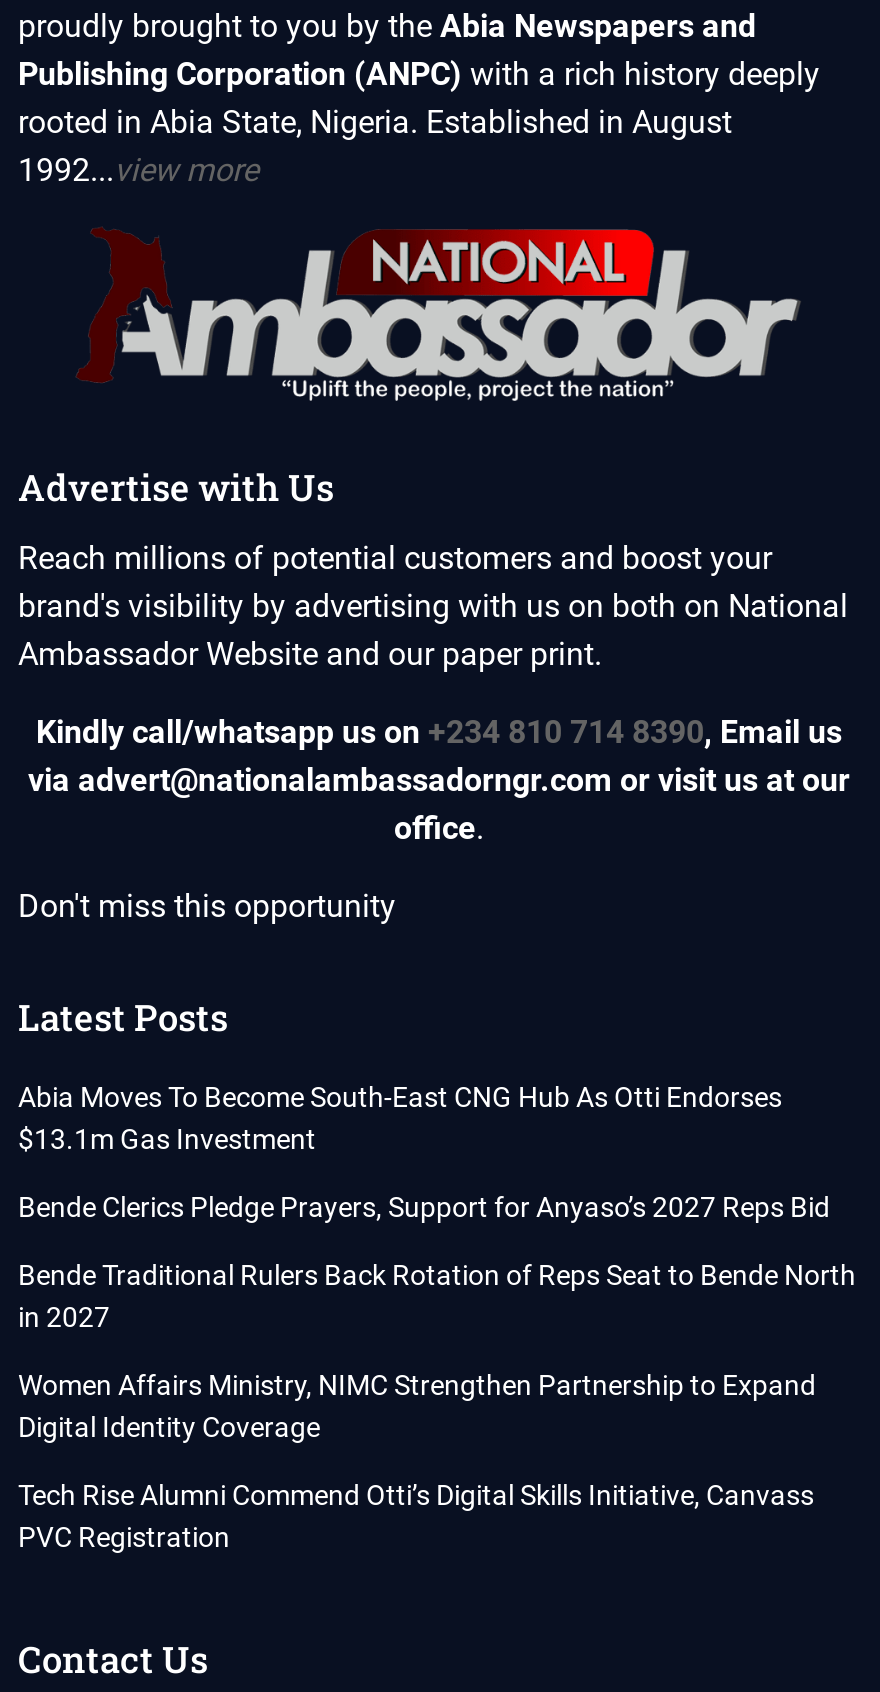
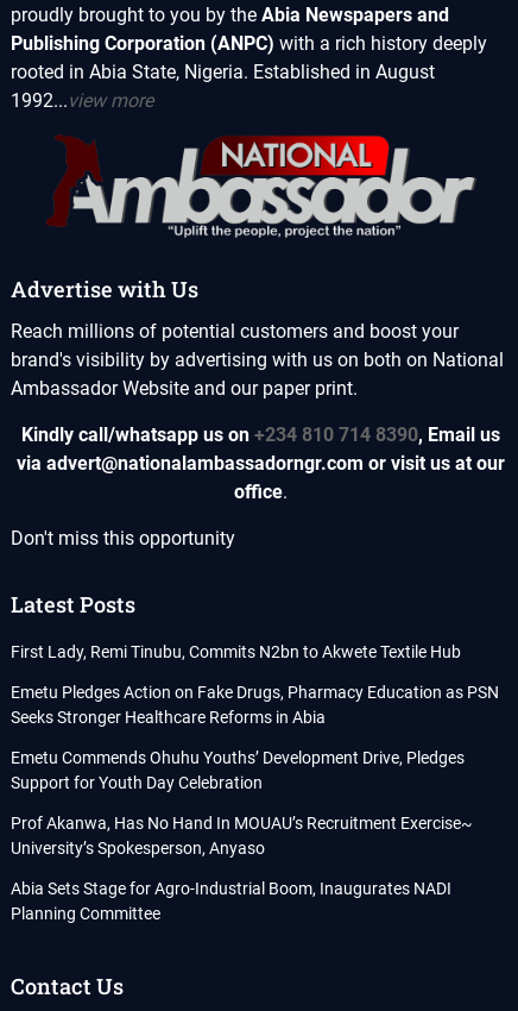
[18,1080,782,1154] Abia Moves To Become South-East CNG Hub As Otti Endorses | $13.1m Gas Investment -> [11,642,461,661] First Lady, Remi Tinubu, Commits N2bn to Akwete Textile Hub
[18,1190,830,1222] Bende Clerics Pledge Prayers, Support for Anyaso’s 2027 Reps Bid -> [11,683,499,727] Emetu Pledges Action on Fake Drugs, Pharmacy Education as PSN | Seeks Stronger Healthcare Reforms in Abia
[18,1258,856,1332] Bende Traditional Rulers Back Rotation of Reps Seat to Bende North | in 2027 -> [11,748,465,792] Emetu Commends Ohuhu Youths’ Development Drive, Pledges | Support for Youth Day Celebration
[18,1368,816,1442] Women Affairs Ministry, NIMC Strengthen Partnership to Expand | Digital Identity Coverage -> [11,814,473,858] Prof Akanwa, Has No Hand In MOUAU’s Recruitment Exercise~ | University’s Spokesperson, Anyaso
[18,1478,814,1552] Tech Rise Alumni Commend Otti’s Digital Skills Initiative, Canvass | PVC Registration -> [11,879,452,923] Abia Sets Stage for Agro-Industrial Boom, Inaugurates NADI | Planning Committee

